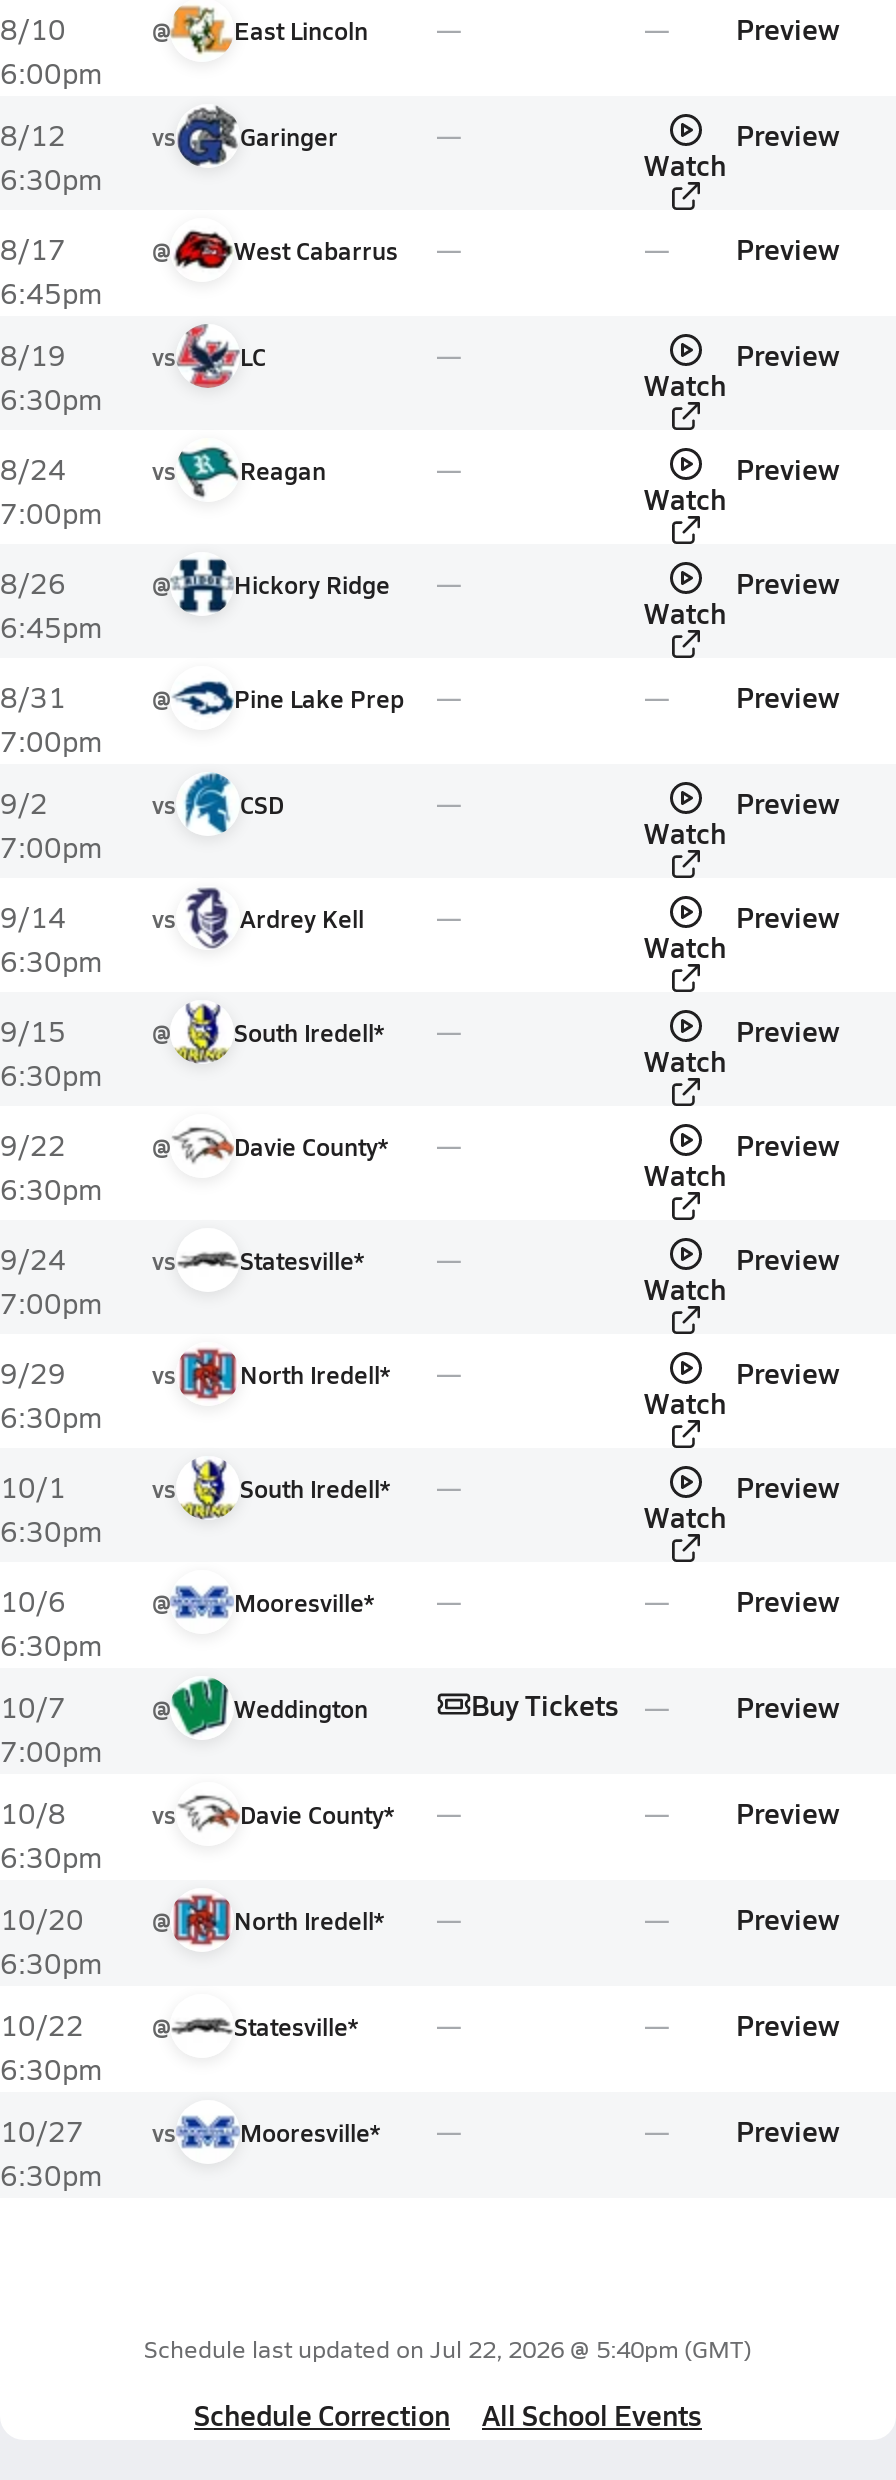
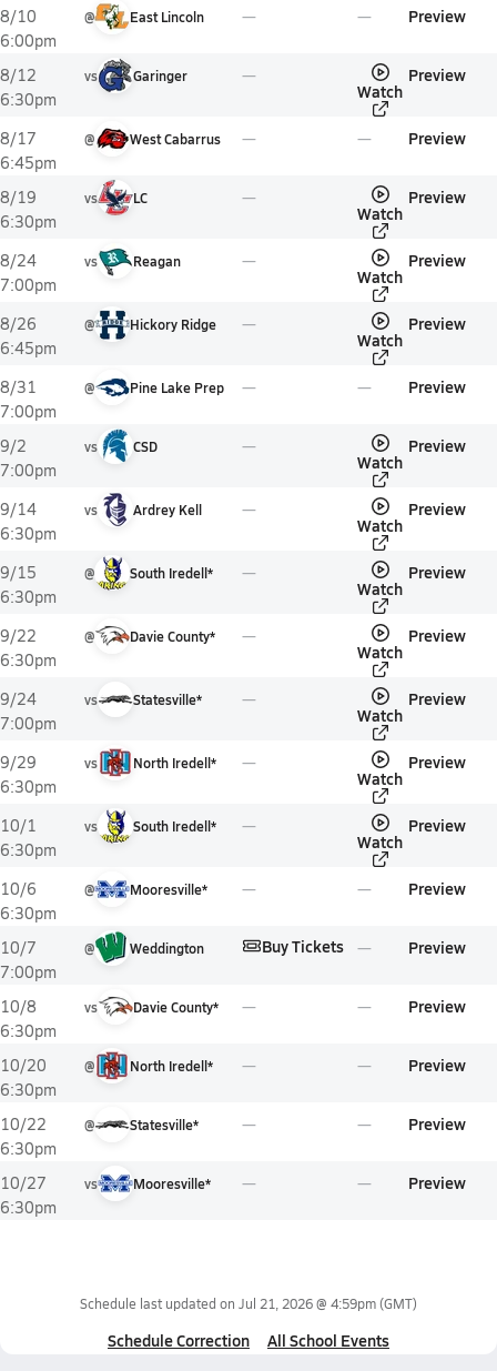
[144,2332,752,2364] Schedule last updated on Jul 22, 2026 @ 5:40pm (GMT) -> [80,1294,417,1312] Schedule last updated on Jul 21, 2026 @ 4:59pm (GMT)

